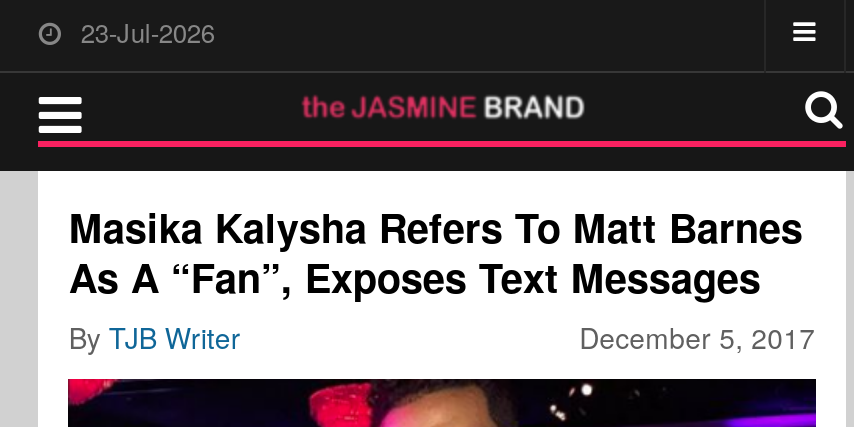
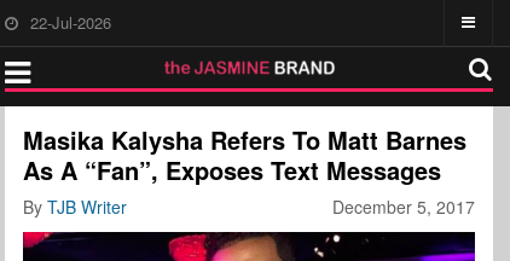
[81,13,215,51] 23-Jul-2026 -> [31,11,112,34] 22-Jul-2026

